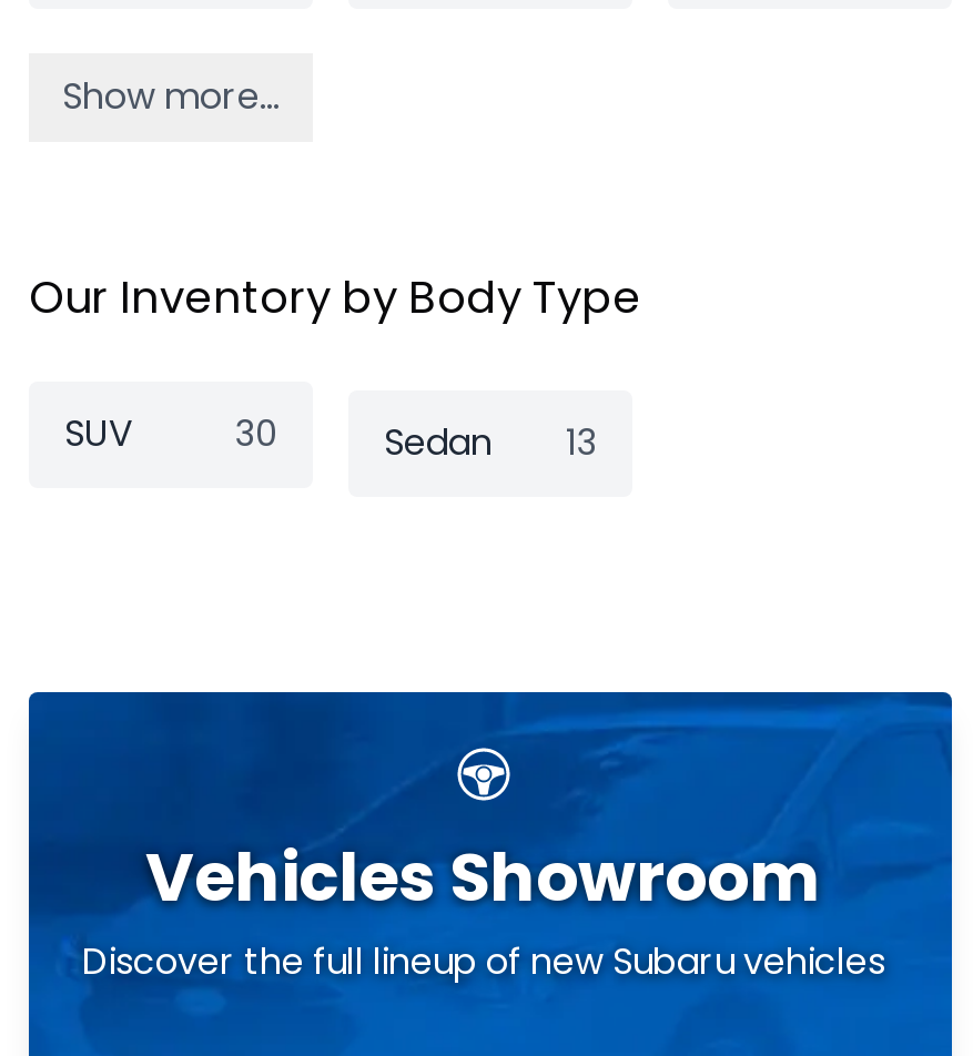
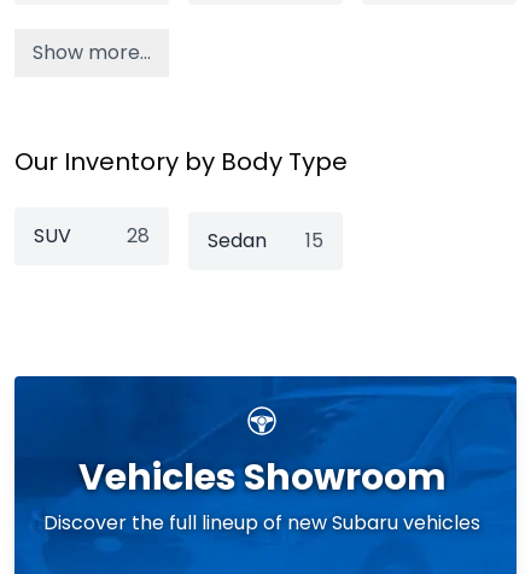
[64,408,277,459] SUV 30 -> [34,222,150,250] SUV 28
[384,417,597,468] Sedan 13 -> [208,227,323,254] Sedan 15

